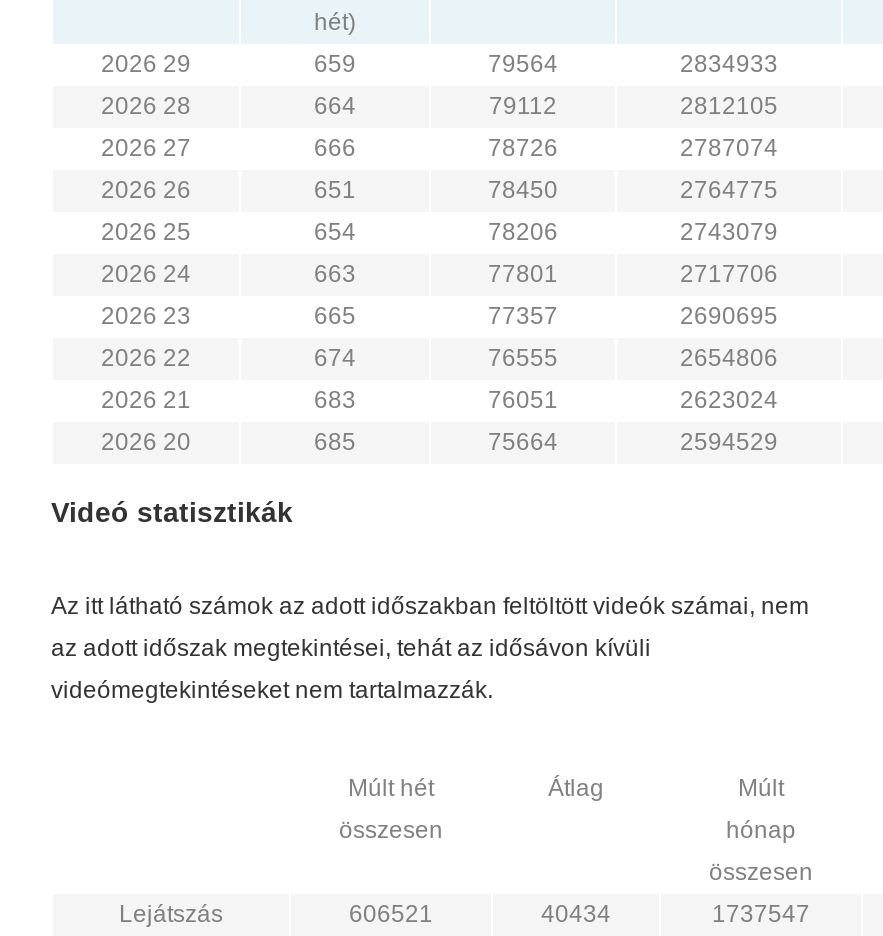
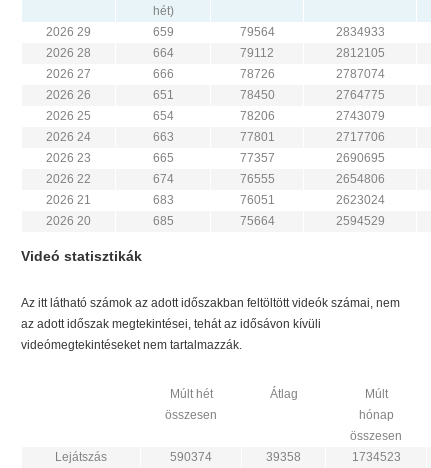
[349,900,433,928] 606521 -> [170,450,212,464] 590374
[541,900,611,928] 40434 -> [266,450,301,464] 39358
[712,900,810,928] 1737547 -> [351,450,400,464] 1734523

